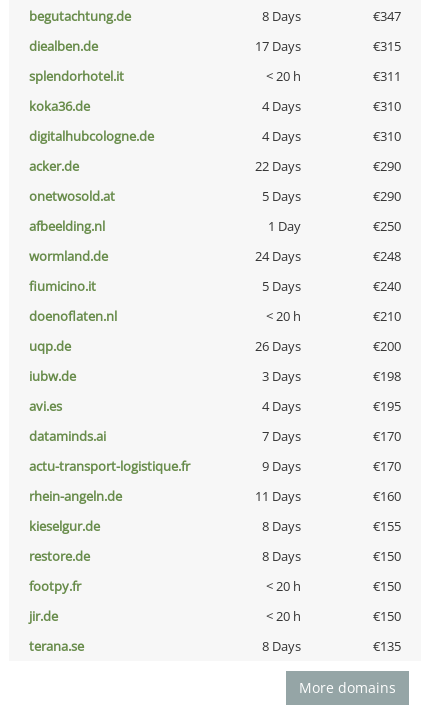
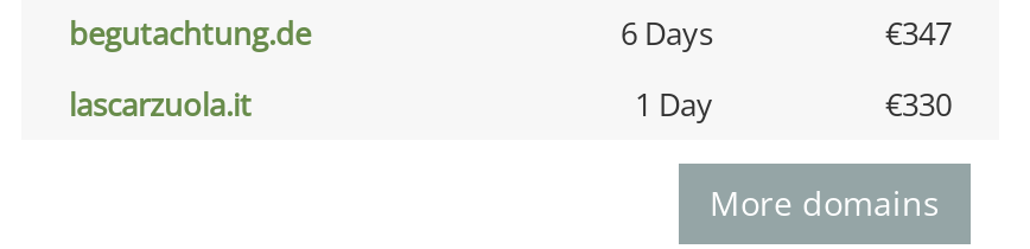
[261,7,300,25] 8 Days -> [621,12,713,55] 6 Days
[29,37,401,235] diealben.de | 17 Days | €315 | splendorhotel.it | < 20 h | €311 | koka36.de | 4 Days | €310 | digitalhubcologne.de | 4 Days | €310 | acker.de | 22 Days | €290 | onetwosold.at | 5 Days | €290 | afbeelding.nl -> [69,83,252,126] lascarzuola.it
[29,217,401,655] €250 | wormland.de | 24 Days | €248 | fiumicino.it | 5 Days | €240 | doenoflaten.nl | < 20 h | €210 | uqp.de | 26 Days | €200 | iubw.de | 3 Days | €198 | avi.es | 4 Days | €195 | dataminds.ai | 7 Days | €170 | actu-transport-logistique.fr | 9 Days | €170 | rhein-angeln.de | 11 Days | €160 | kieselgur.de | 8 Days | €155 | restore.de | 8 Days | €150 | footpy.fr | < 20 h | €150 | jir.de | < 20 h | €150 | terana.se | 8 Days | €135 -> [885,83,952,126] €330

